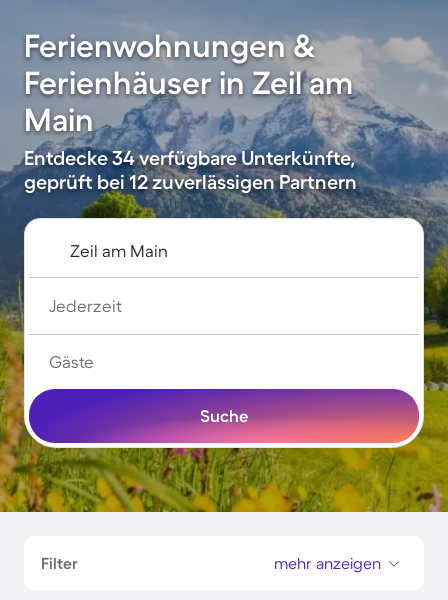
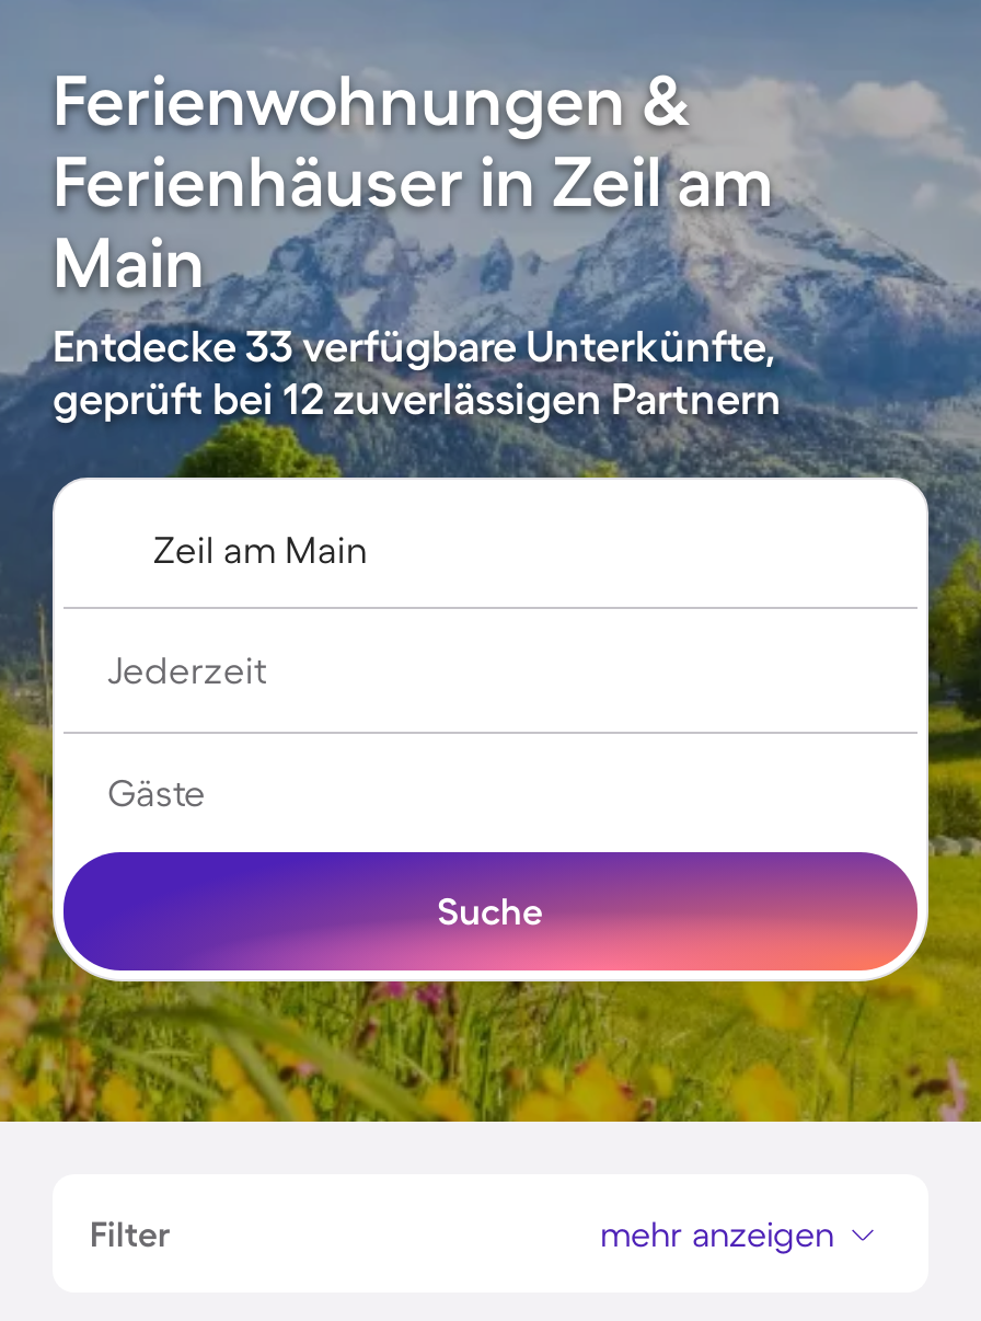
[24,147,355,169] Entdecke 34 verfügbare Unterkünfte, -> [53,322,775,370] Entdecke 33 verfügbare Unterkünfte,

